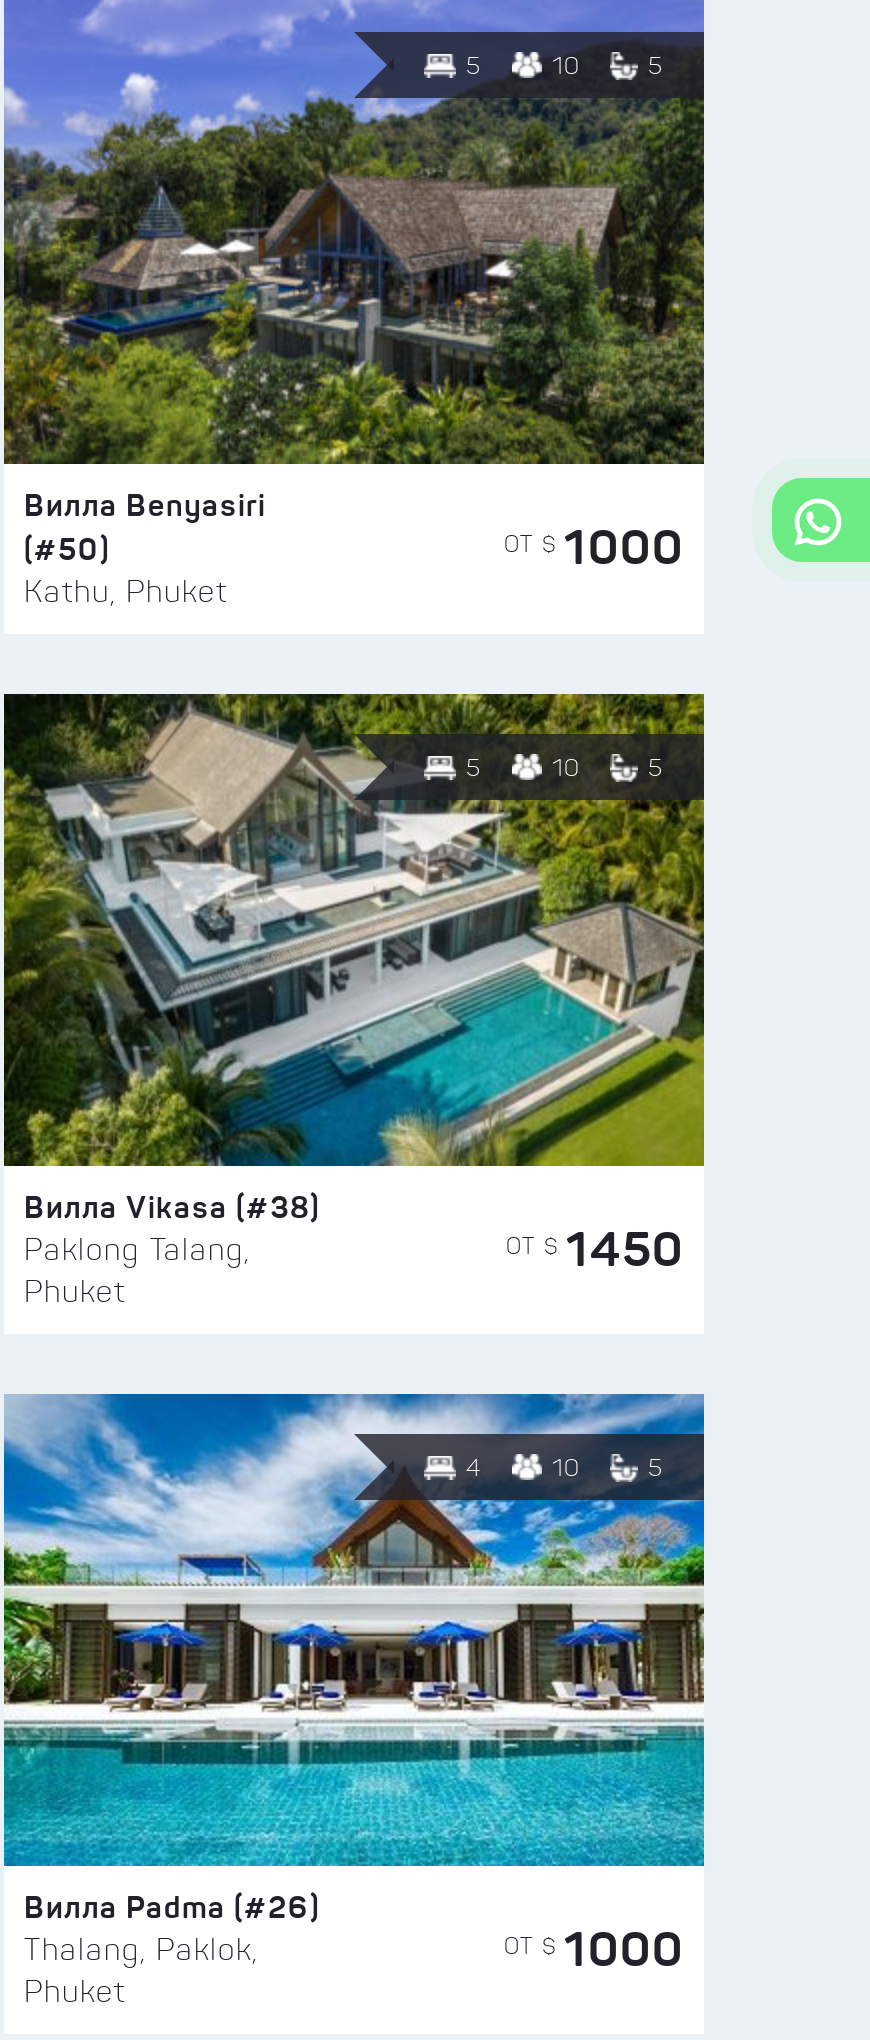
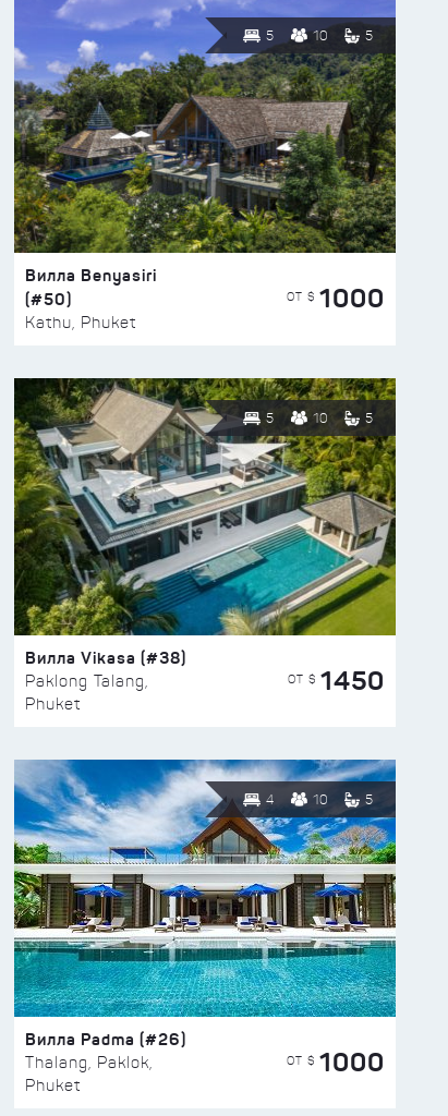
[770,476,864,564] [image] -> none

